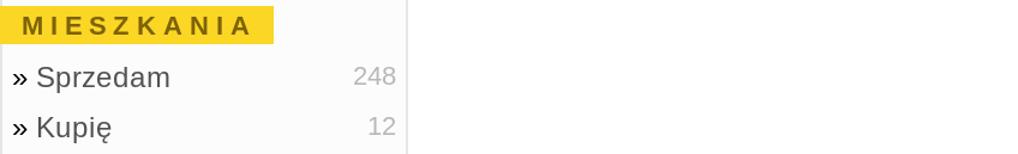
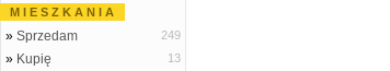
[353,61,396,90] 248 -> [161,28,181,42] 249
[367,111,396,140] 12 -> [168,51,181,64] 13

